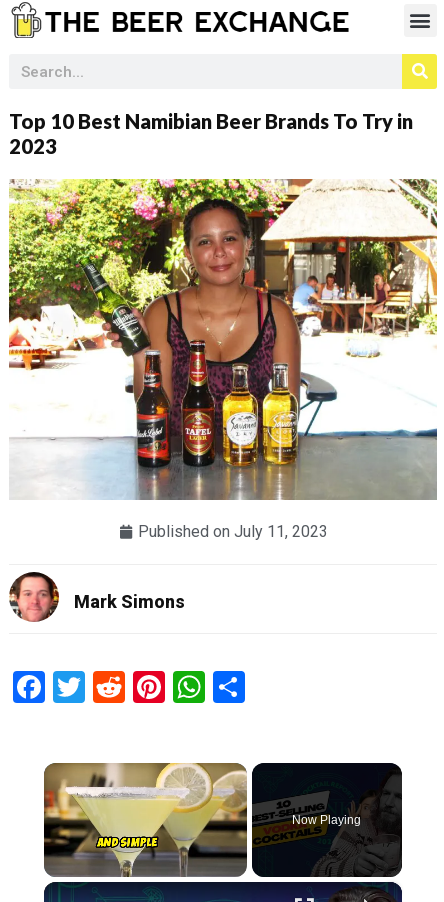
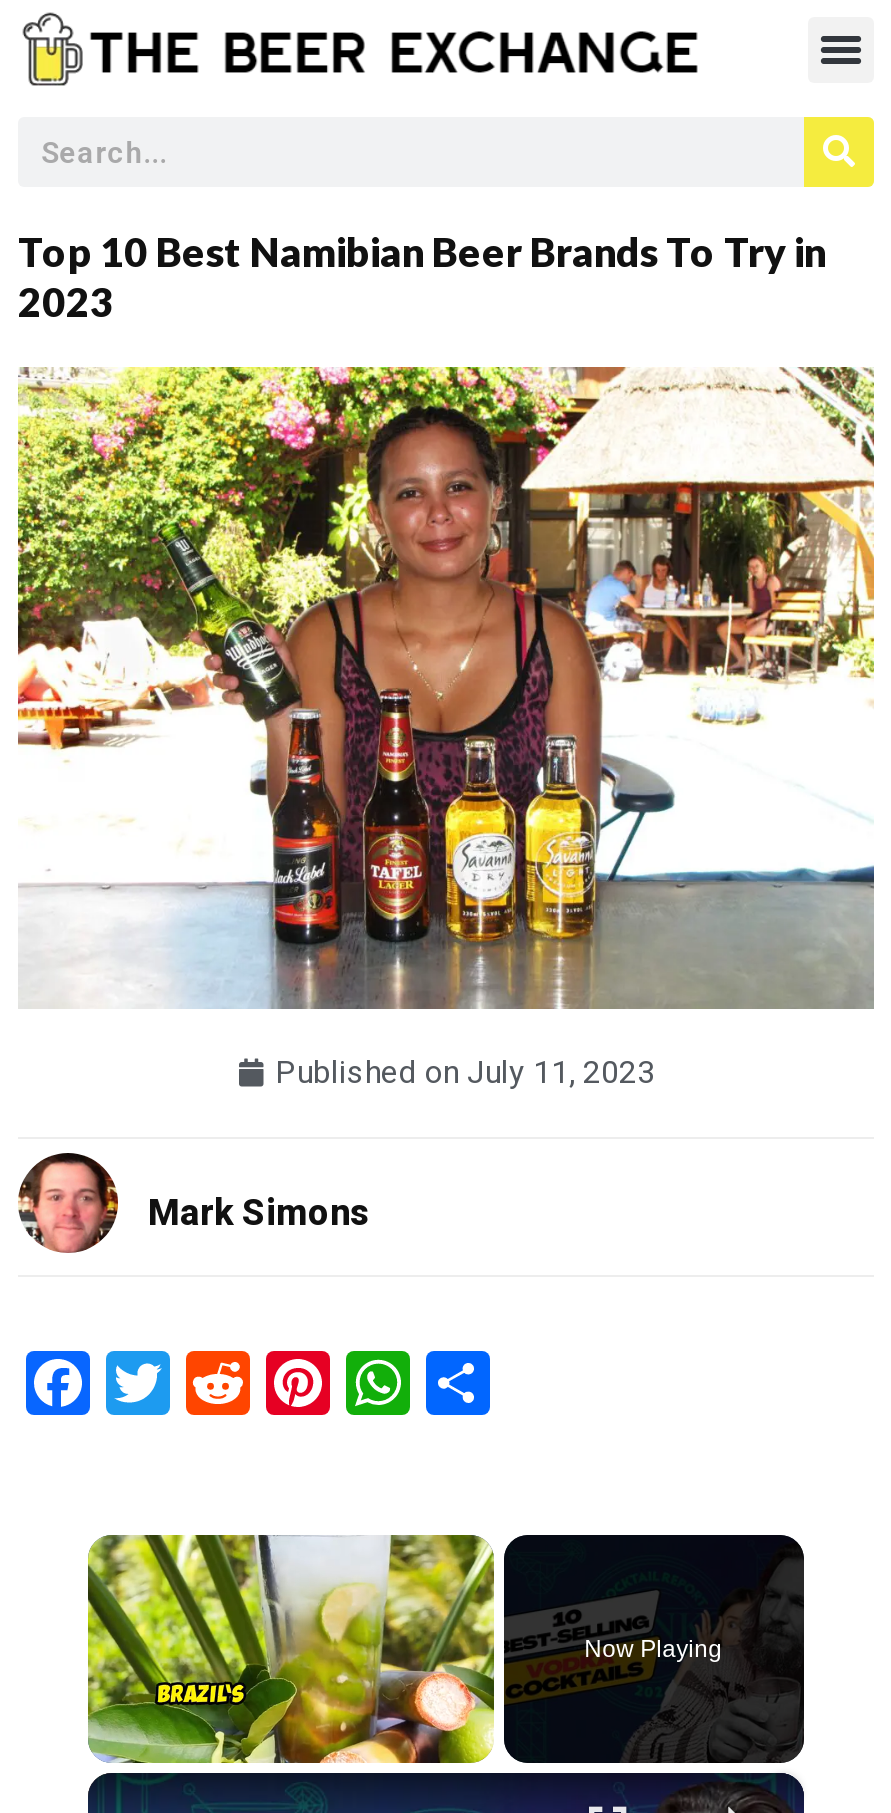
[43,762,248,878] [image] -> [86,1533,496,1765] [image]

